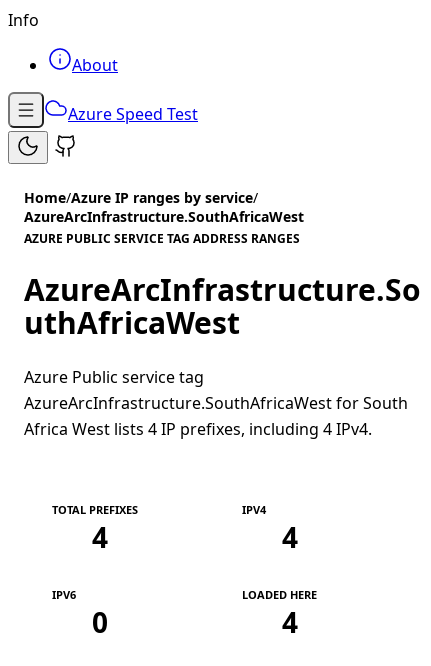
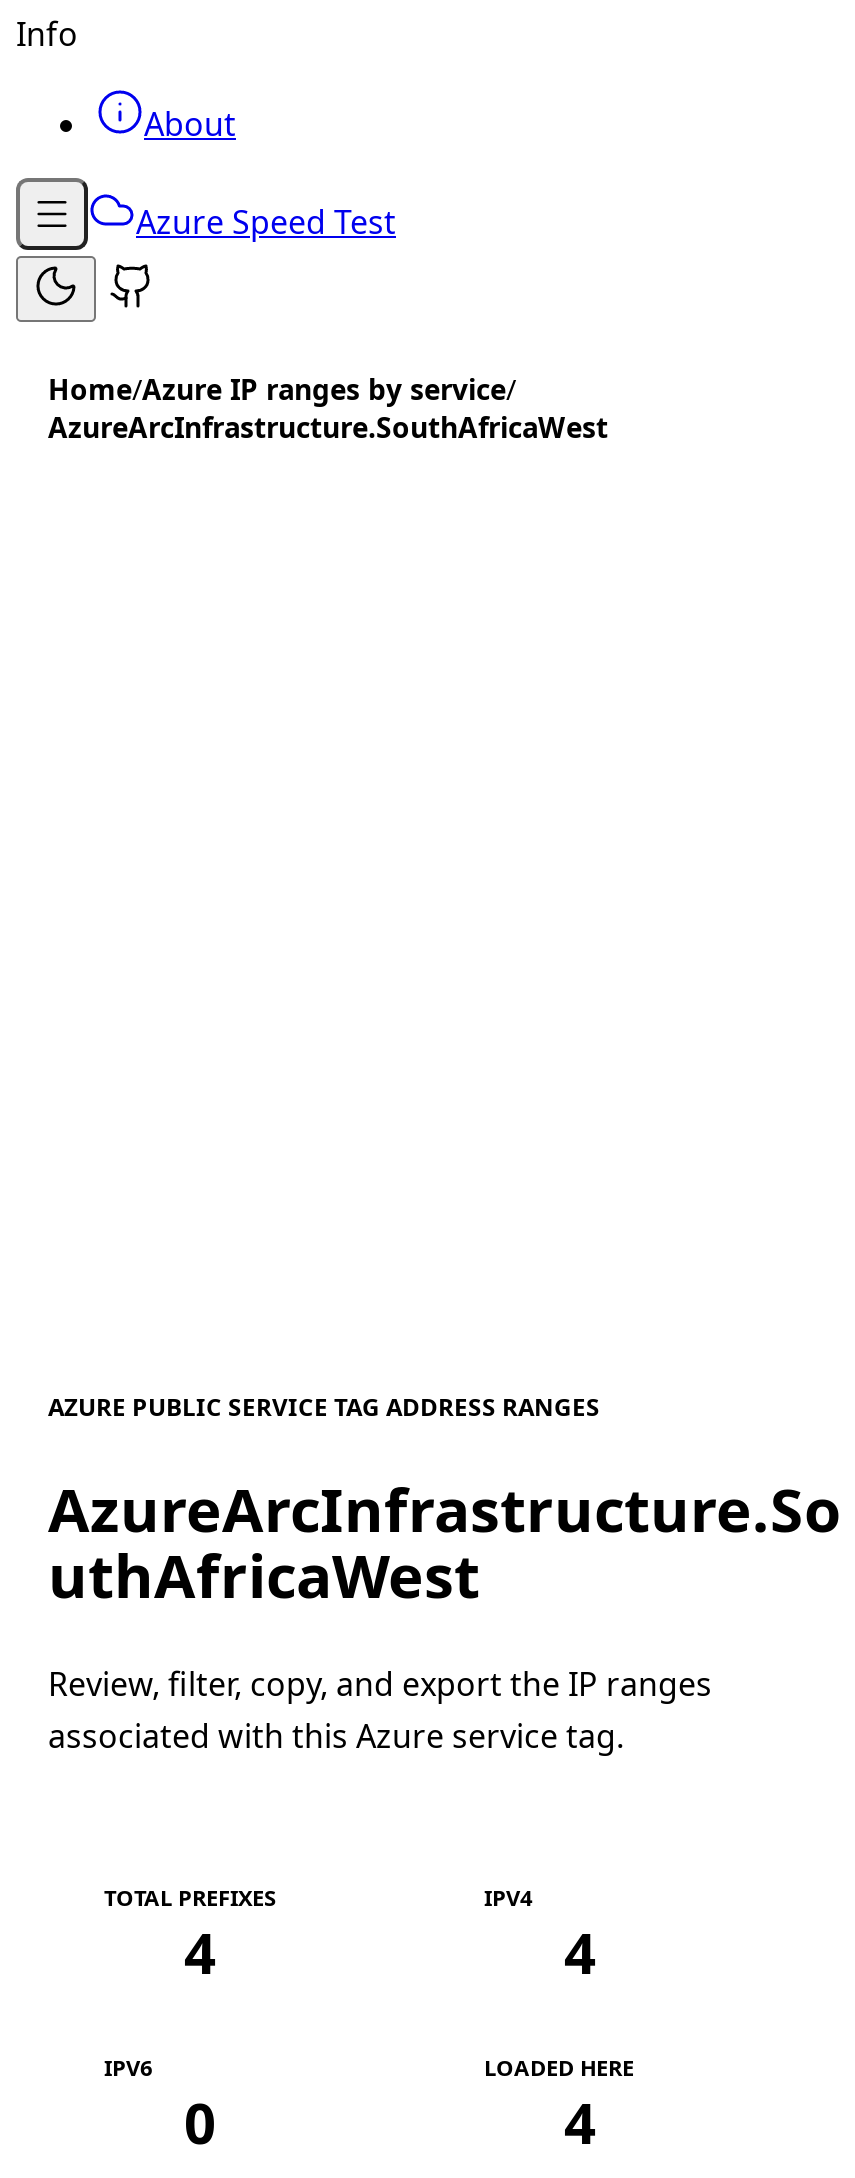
moved [24,230,421,343] -> [48,1390,842,1616]: AZURE PUBLIC SERVICE TAG ADDRESS RANGES | AzureArcInfrastructure.So | uthAfricaWest
[24,366,408,440] Azure Public service tag | AzureArcInfrastructure.SouthAfricaWest for South | Africa West lists 4 IP prefixes, including 4 IPv4. -> [48,1662,712,1758] Review, filter, copy, and export the IP ranges | associated with this Azure service tag.

